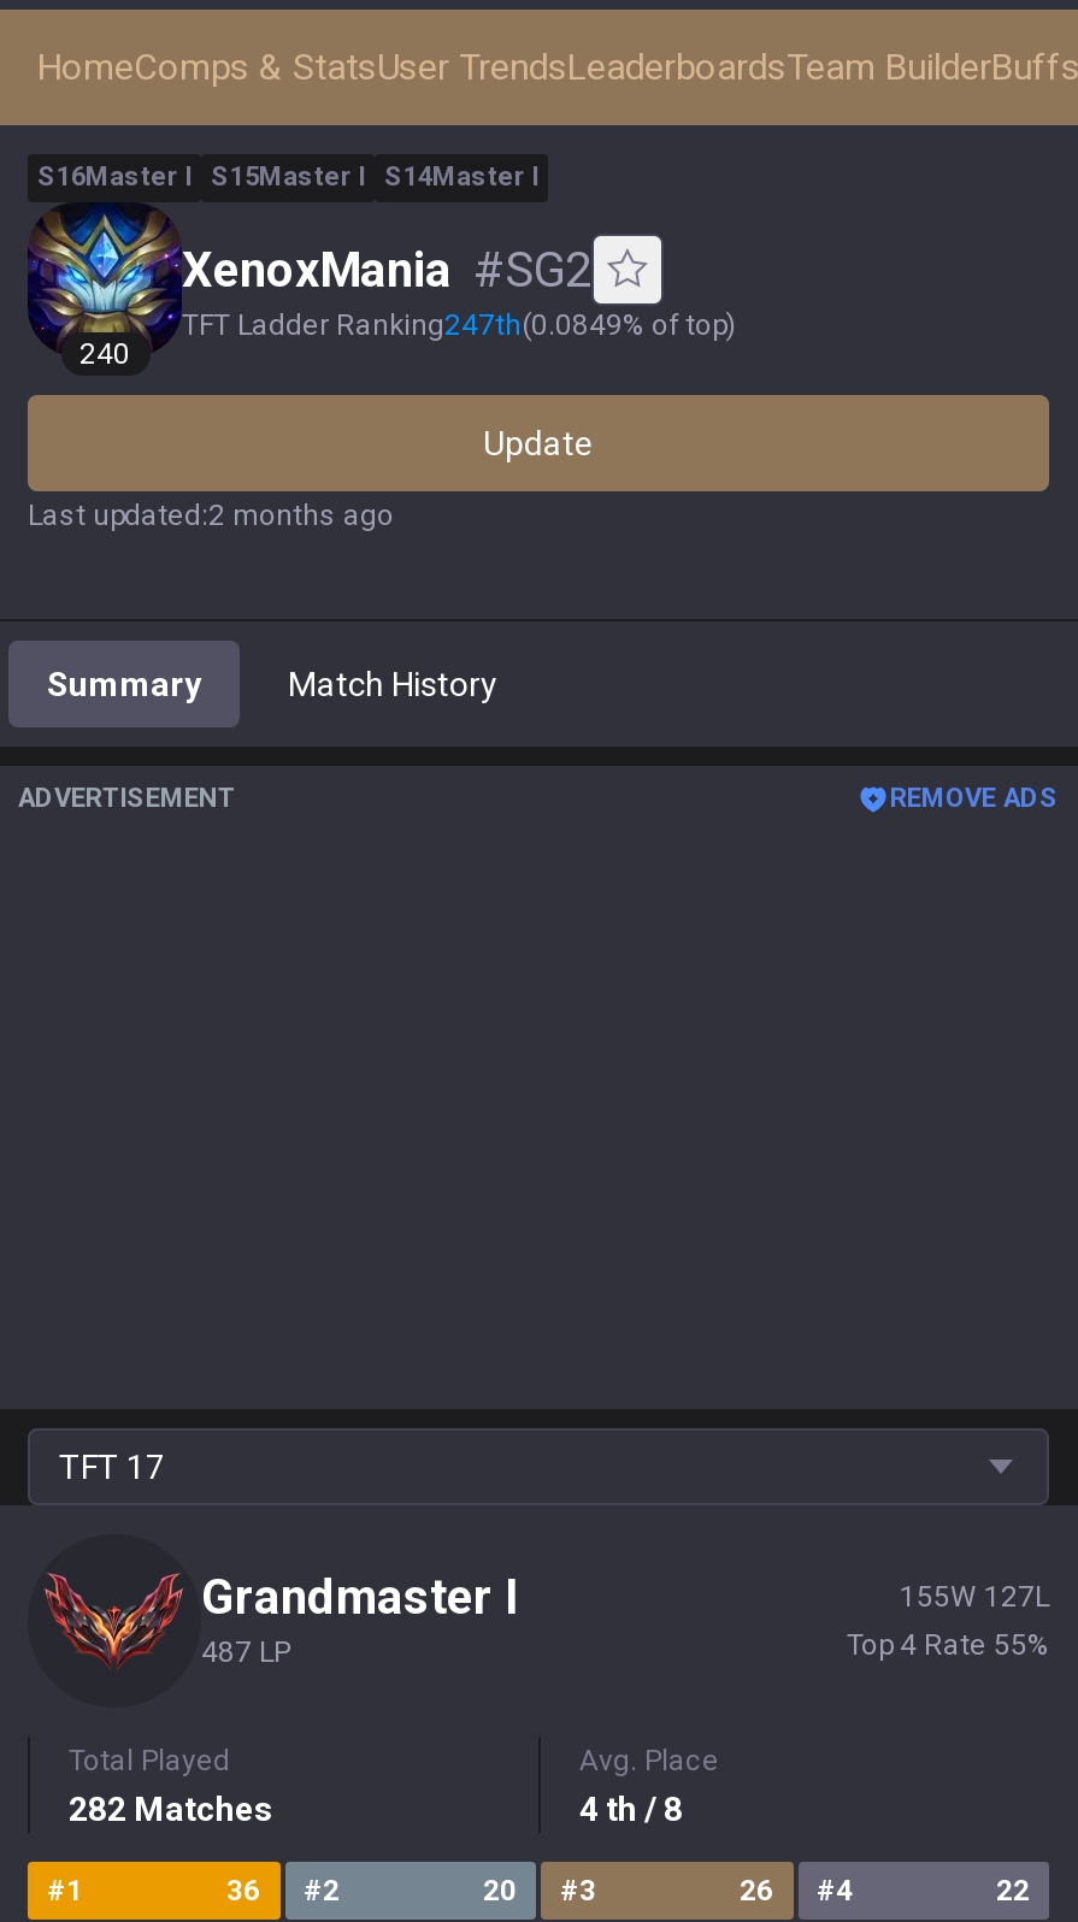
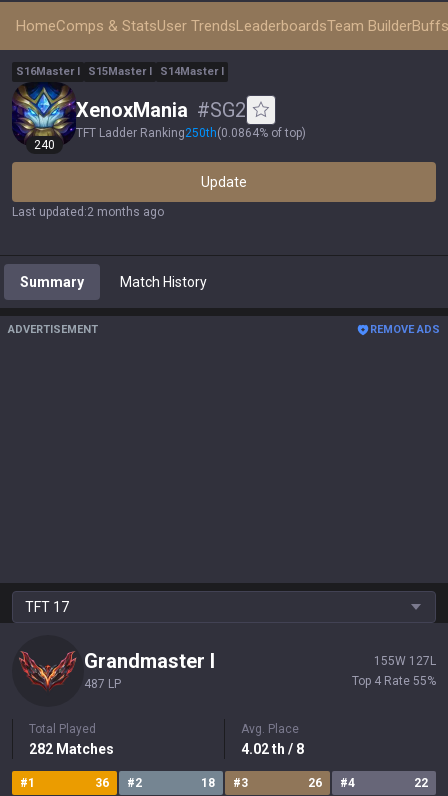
[182,308,736,342] TFT Ladder Ranking247th(0.0849% of top) -> [76,126,306,140] TFT Ladder Ranking250th(0.0864% of top)
[579,1790,683,1828] 4 th / 8 -> [241,741,304,757] 4.02 th / 8
[483,1874,596,1908] 20 #3 -> [201,776,248,790] 18 #3

